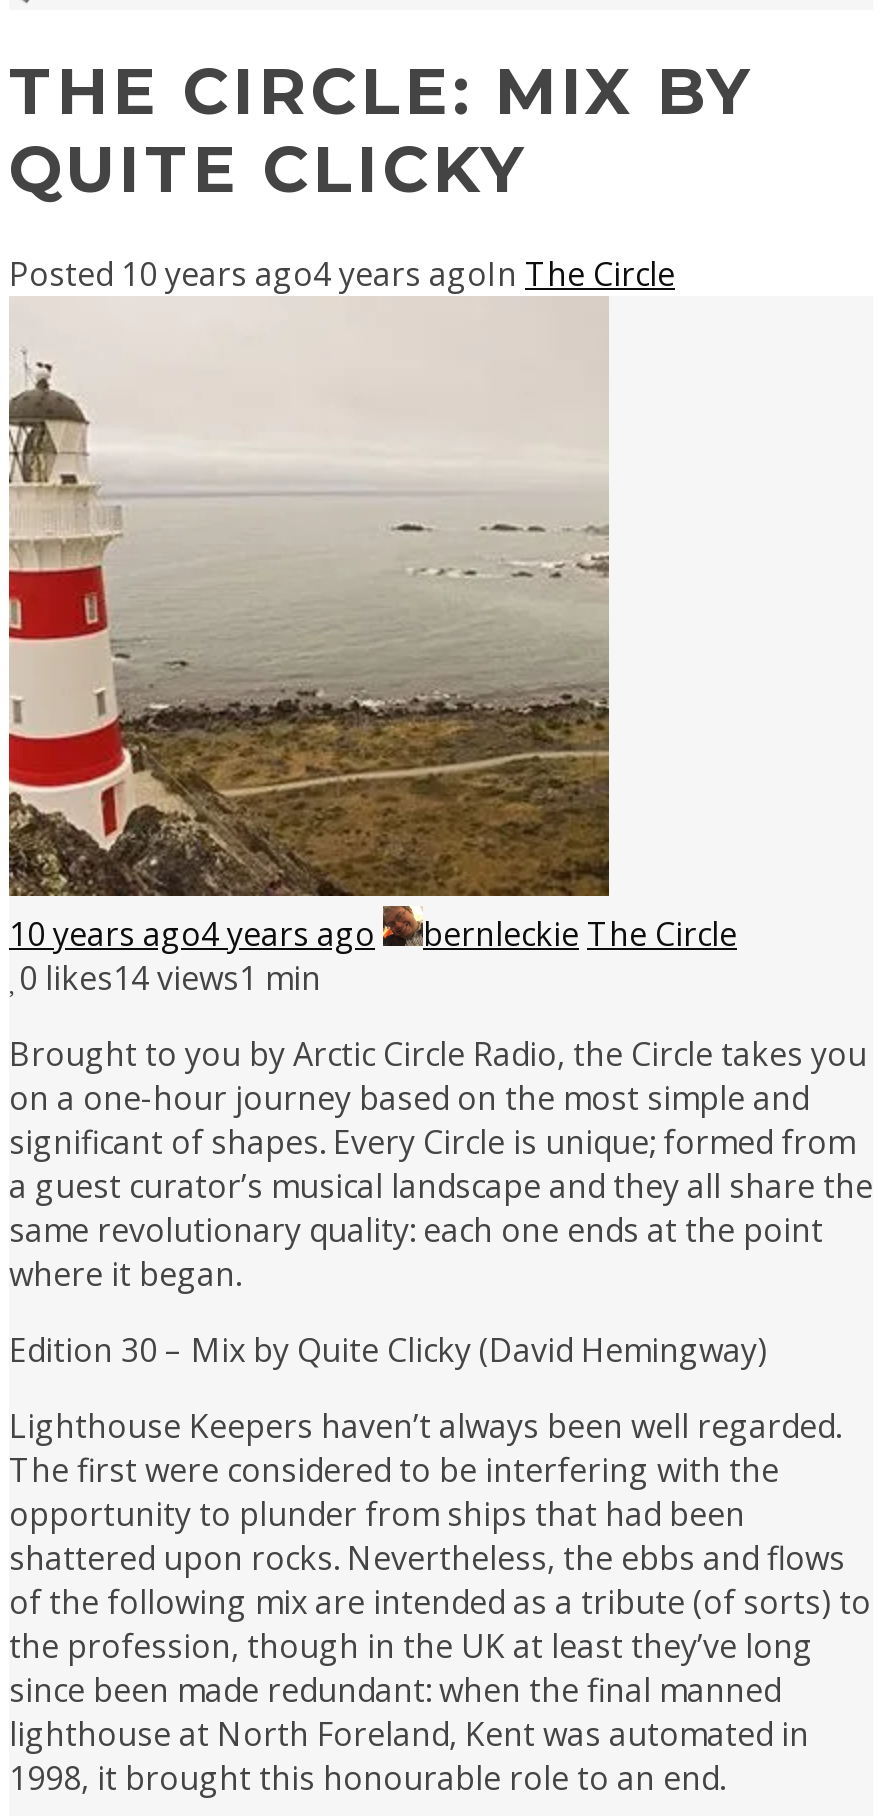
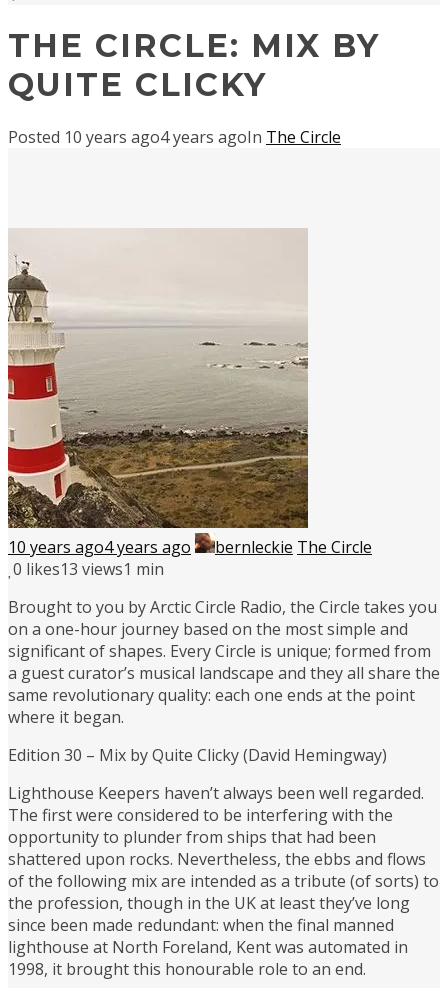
[19,956,321,1000] 0 likes14 views1 min -> [13,558,164,580] 0 likes13 views1 min

